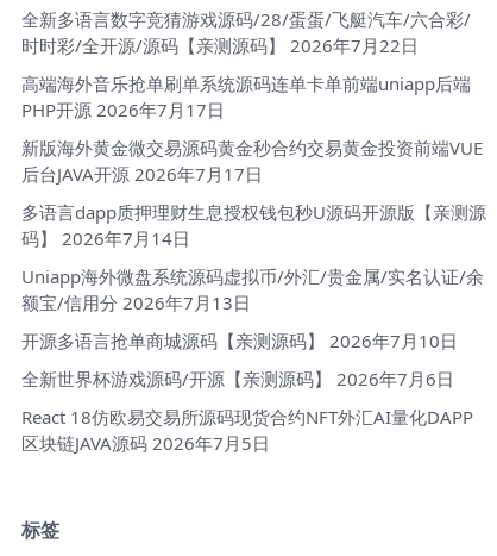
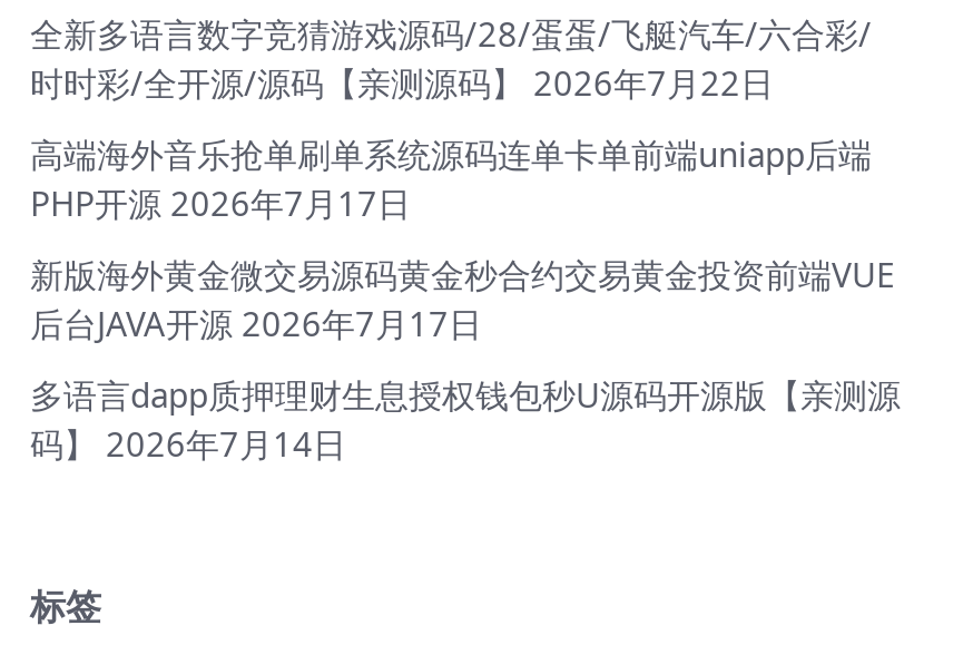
[21,265,484,455] Uniapp海外微盘系统源码虚拟币/外汇/贵金属/实名认证/余 | 额宝/信用分 2026年7月13日 | 开源多语言抢单商城源码【亲测源码】 2026年7月10日 | 全新世界杯游戏源码/开源【亲测源码】 2026年7月6日 | React 18仿欧易交易所源码现货合约NFT外汇AI量化DAPP | 区块链JAVA源码 2026年7月5日 -> none

